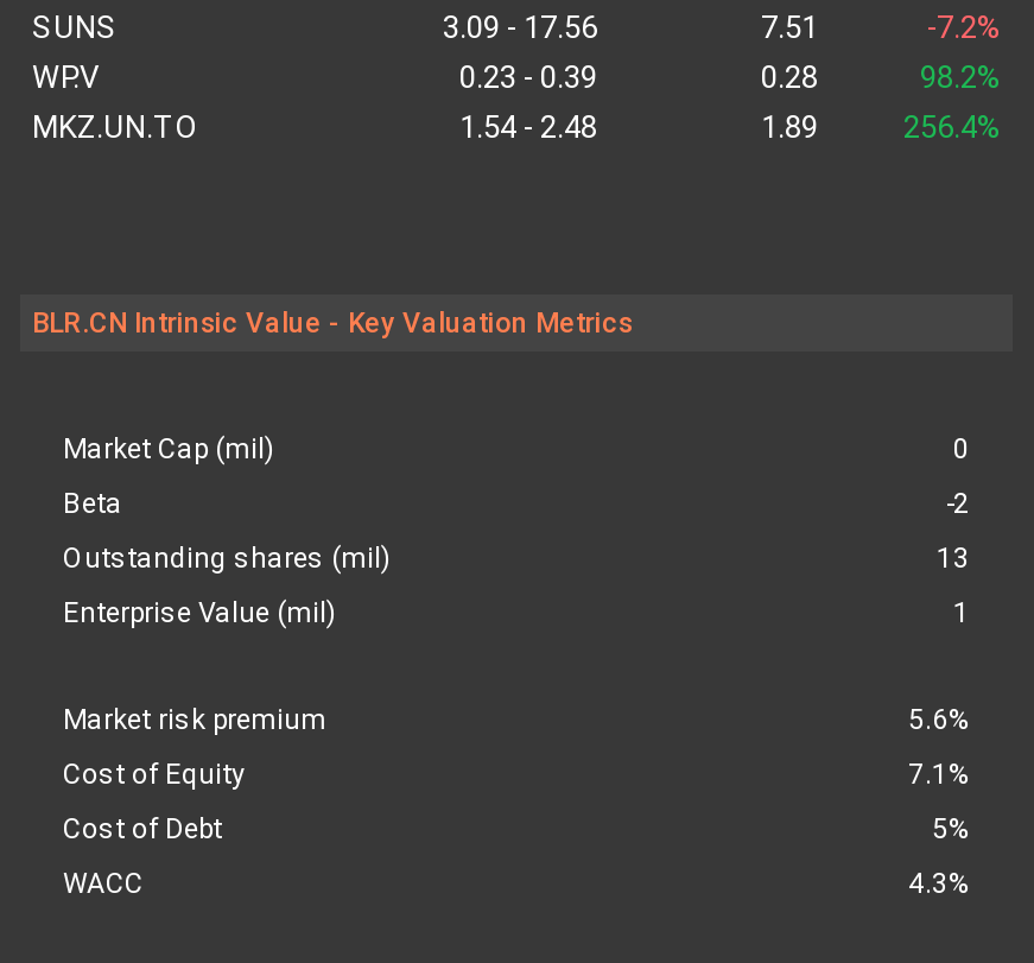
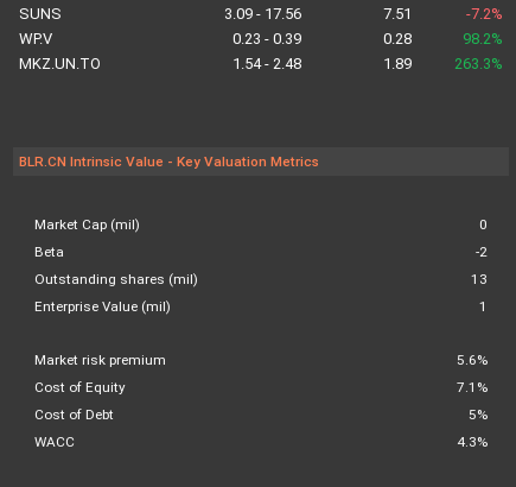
[903,110,1001,146] 256.4% -> [454,55,503,73] 263.3%

